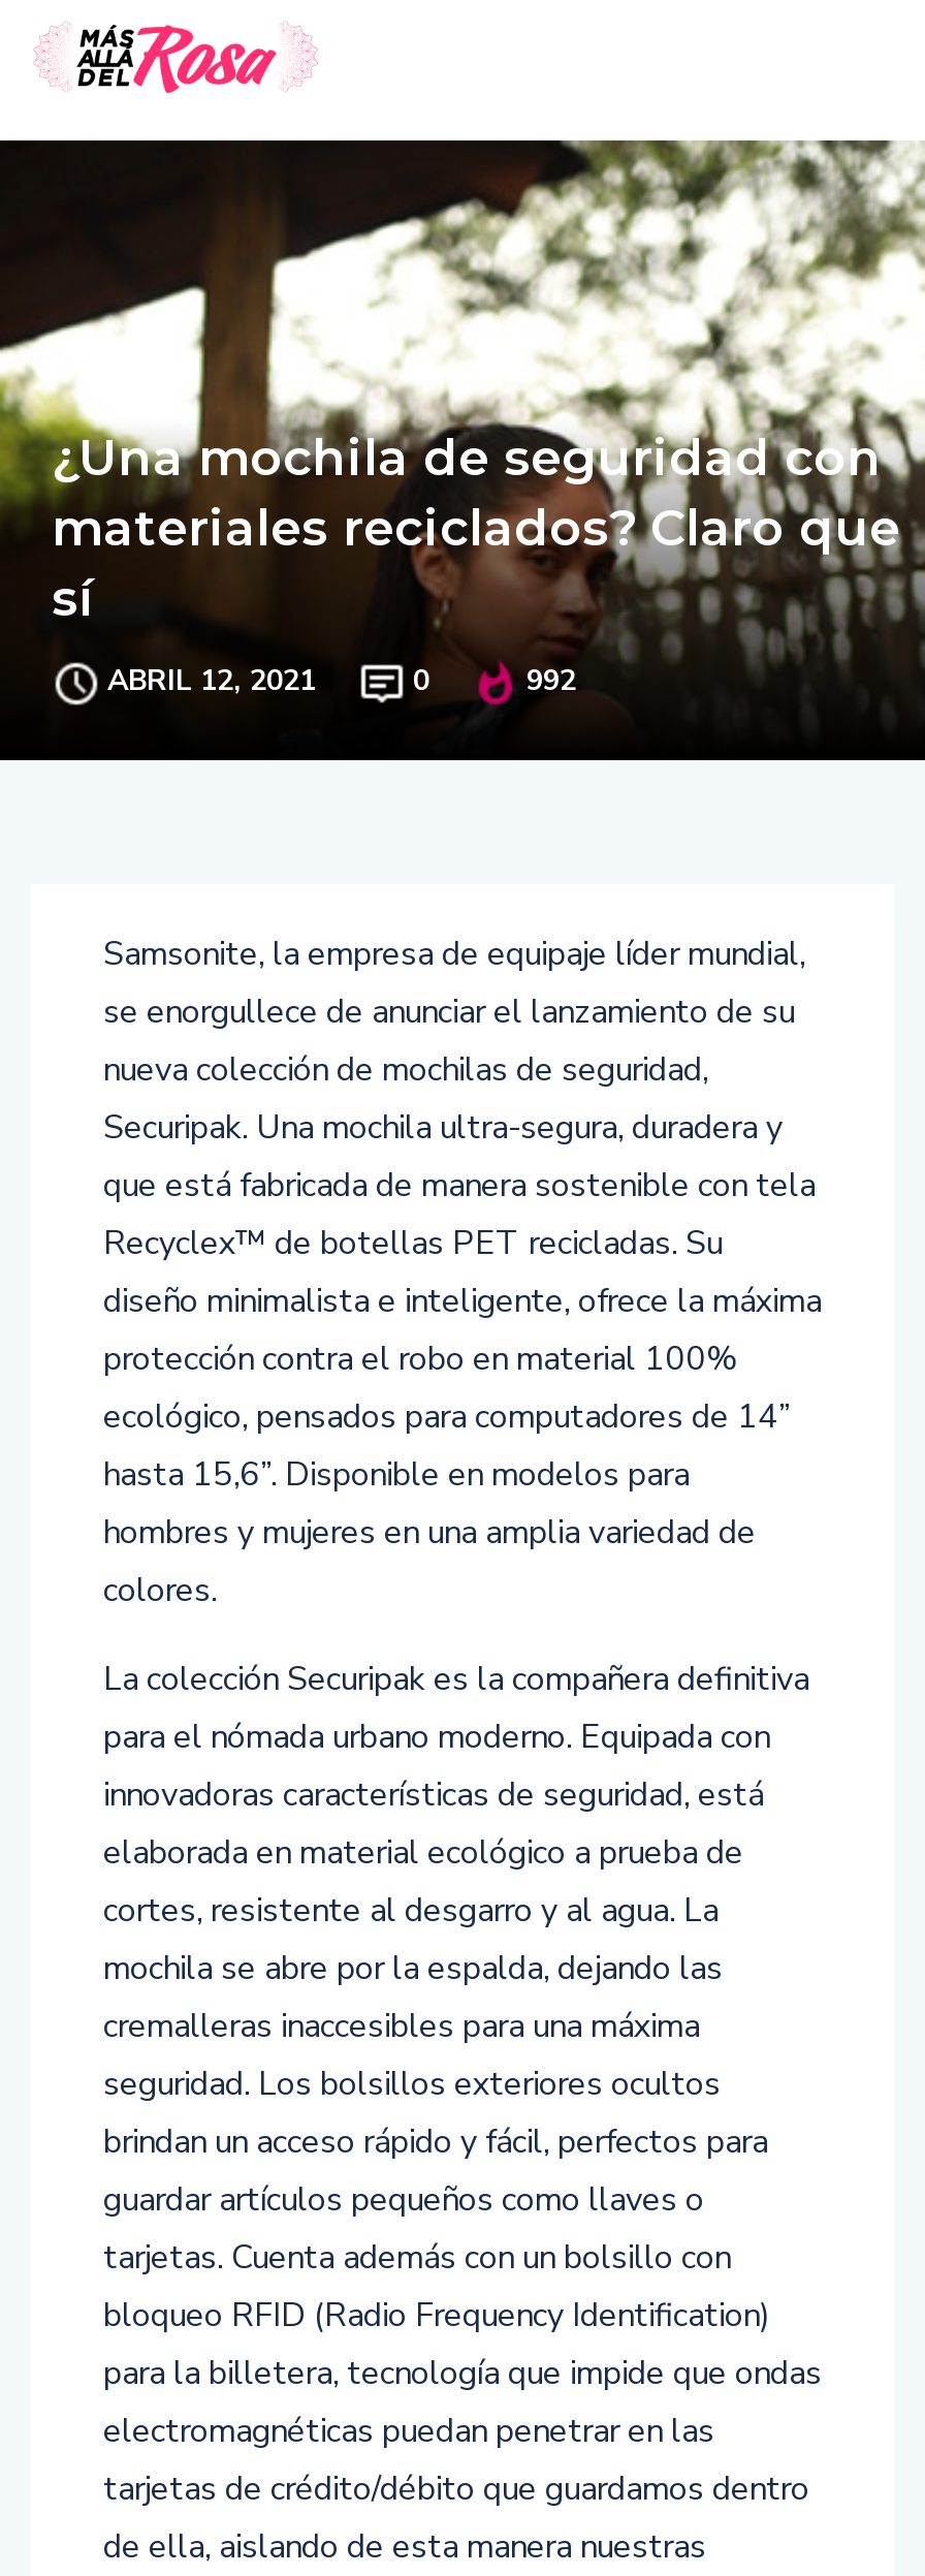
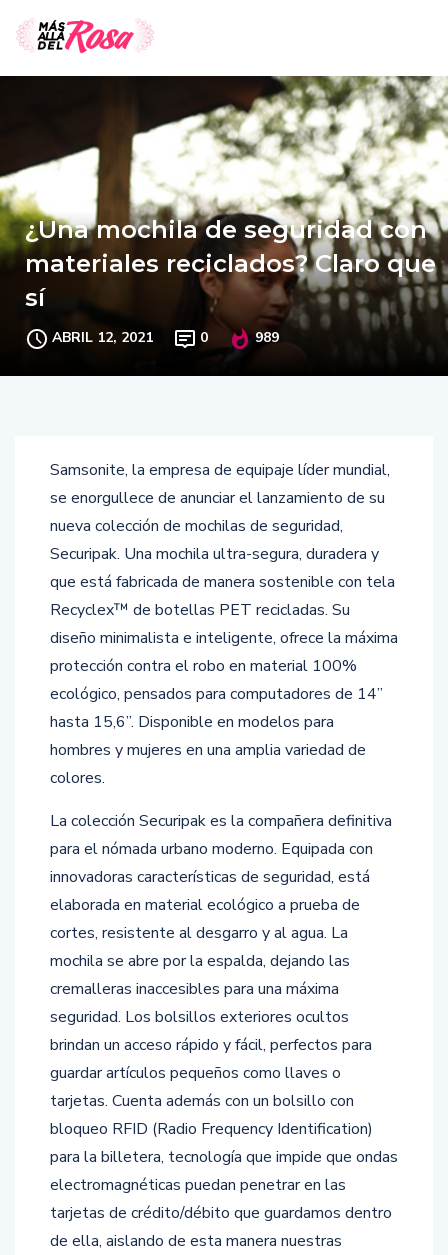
[527,660,576,699] 992 -> [255,327,279,346] 989

